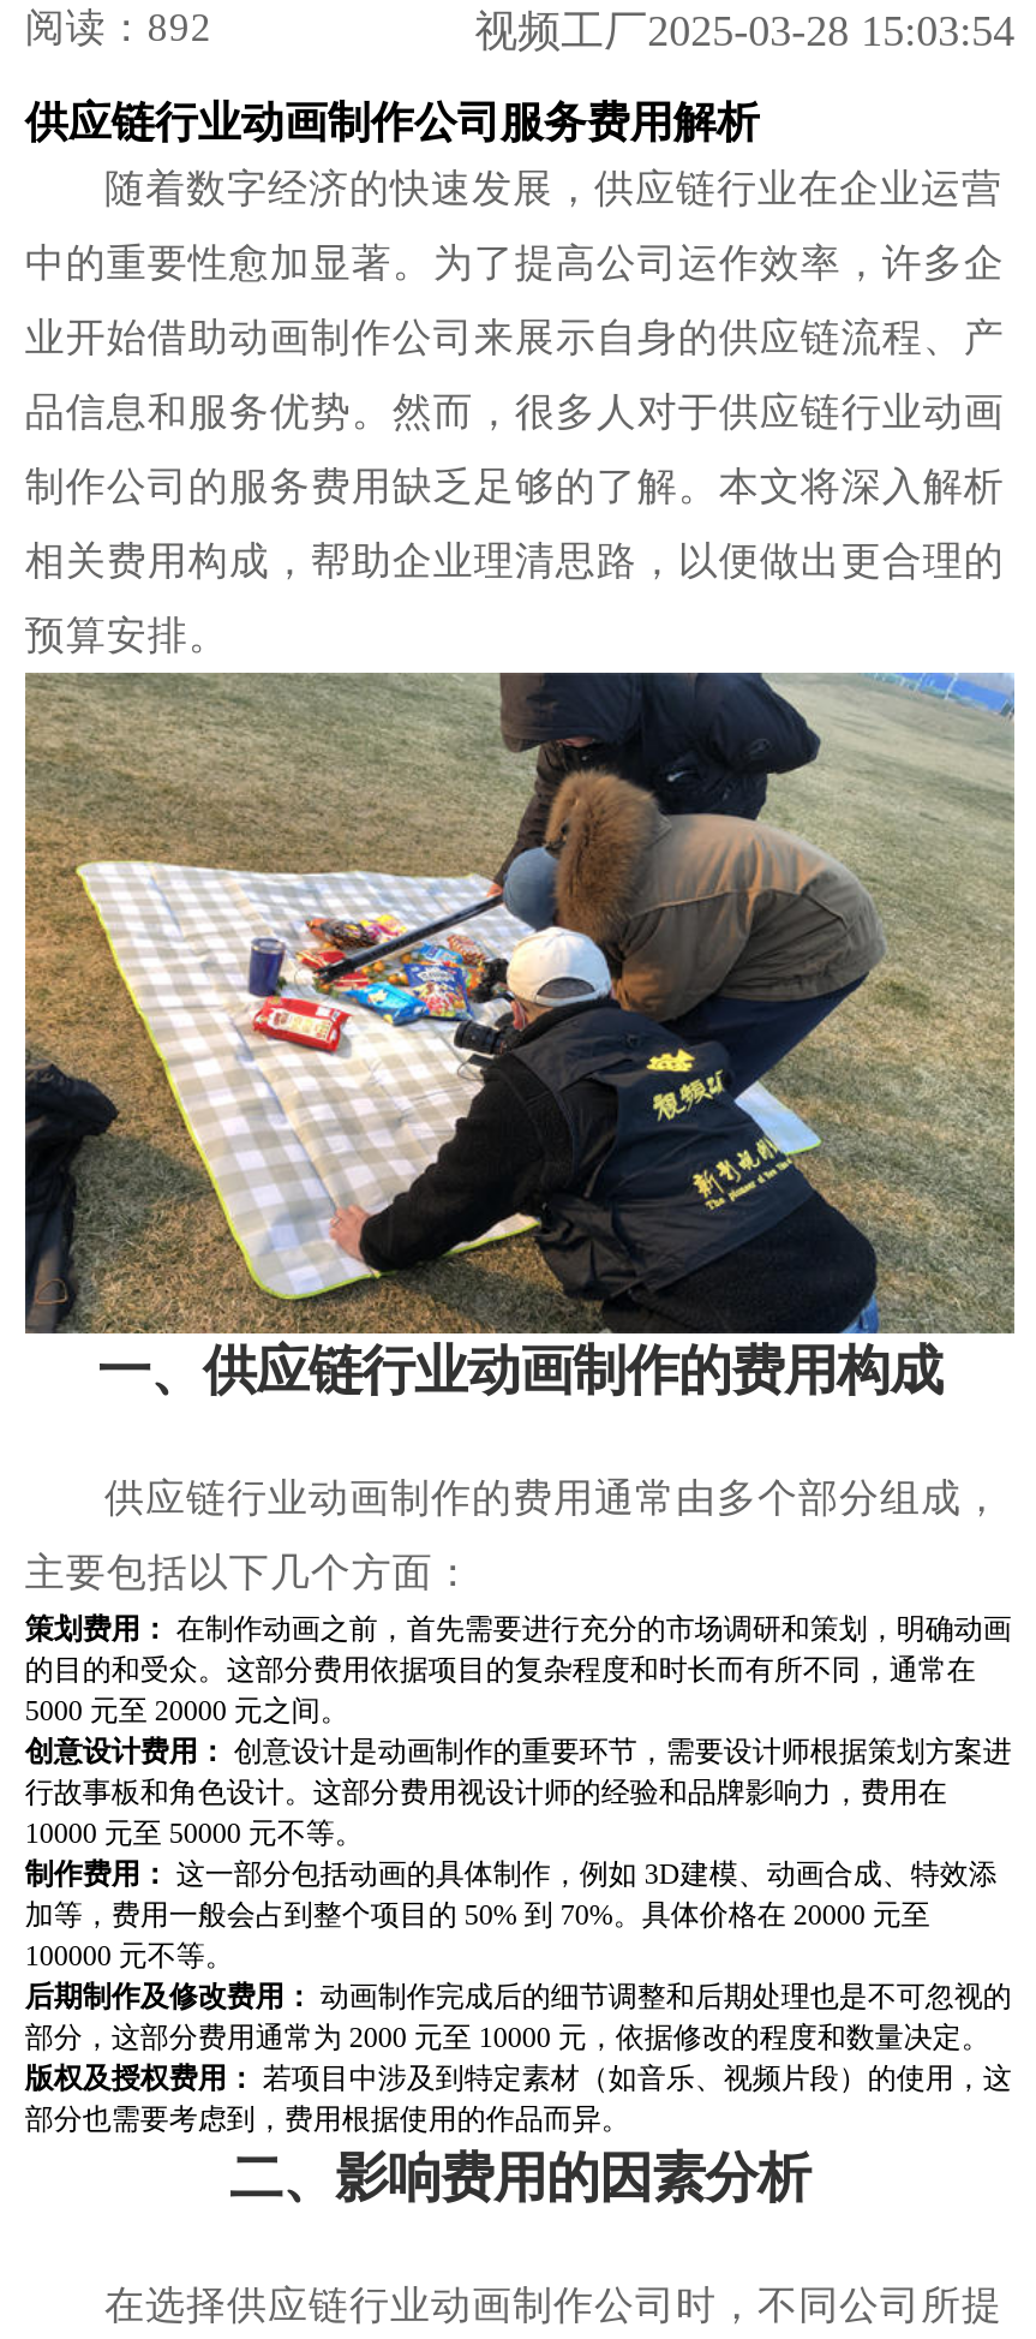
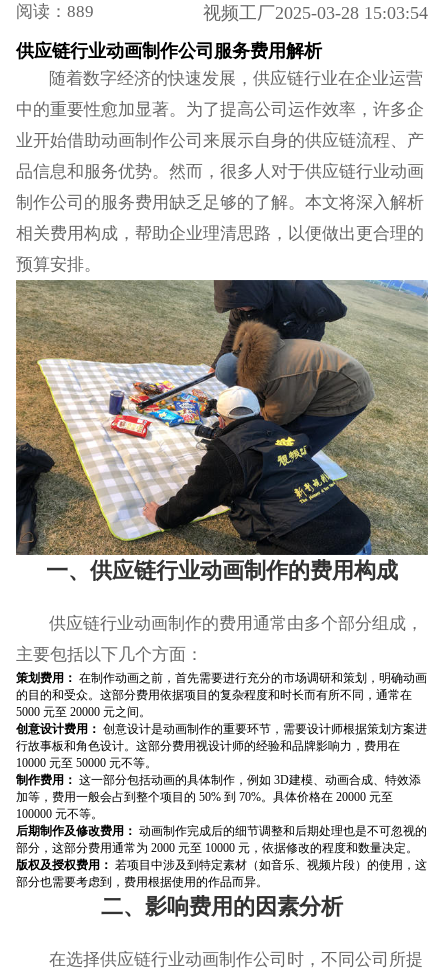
[25,6,212,52] 阅读：892 -> [16,2,94,21] 阅读：889

